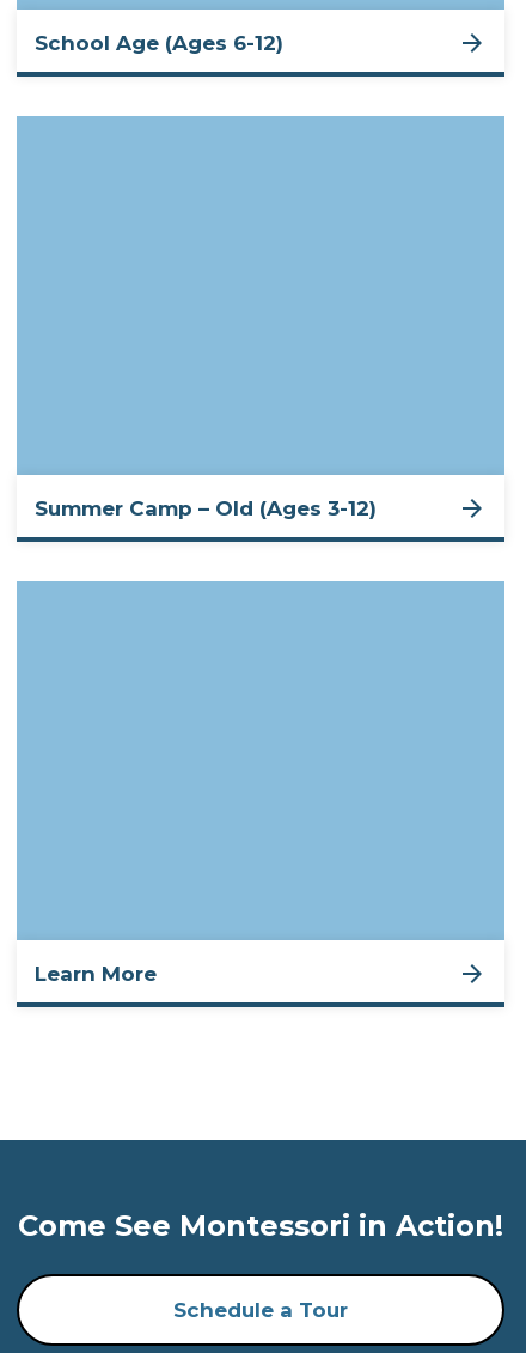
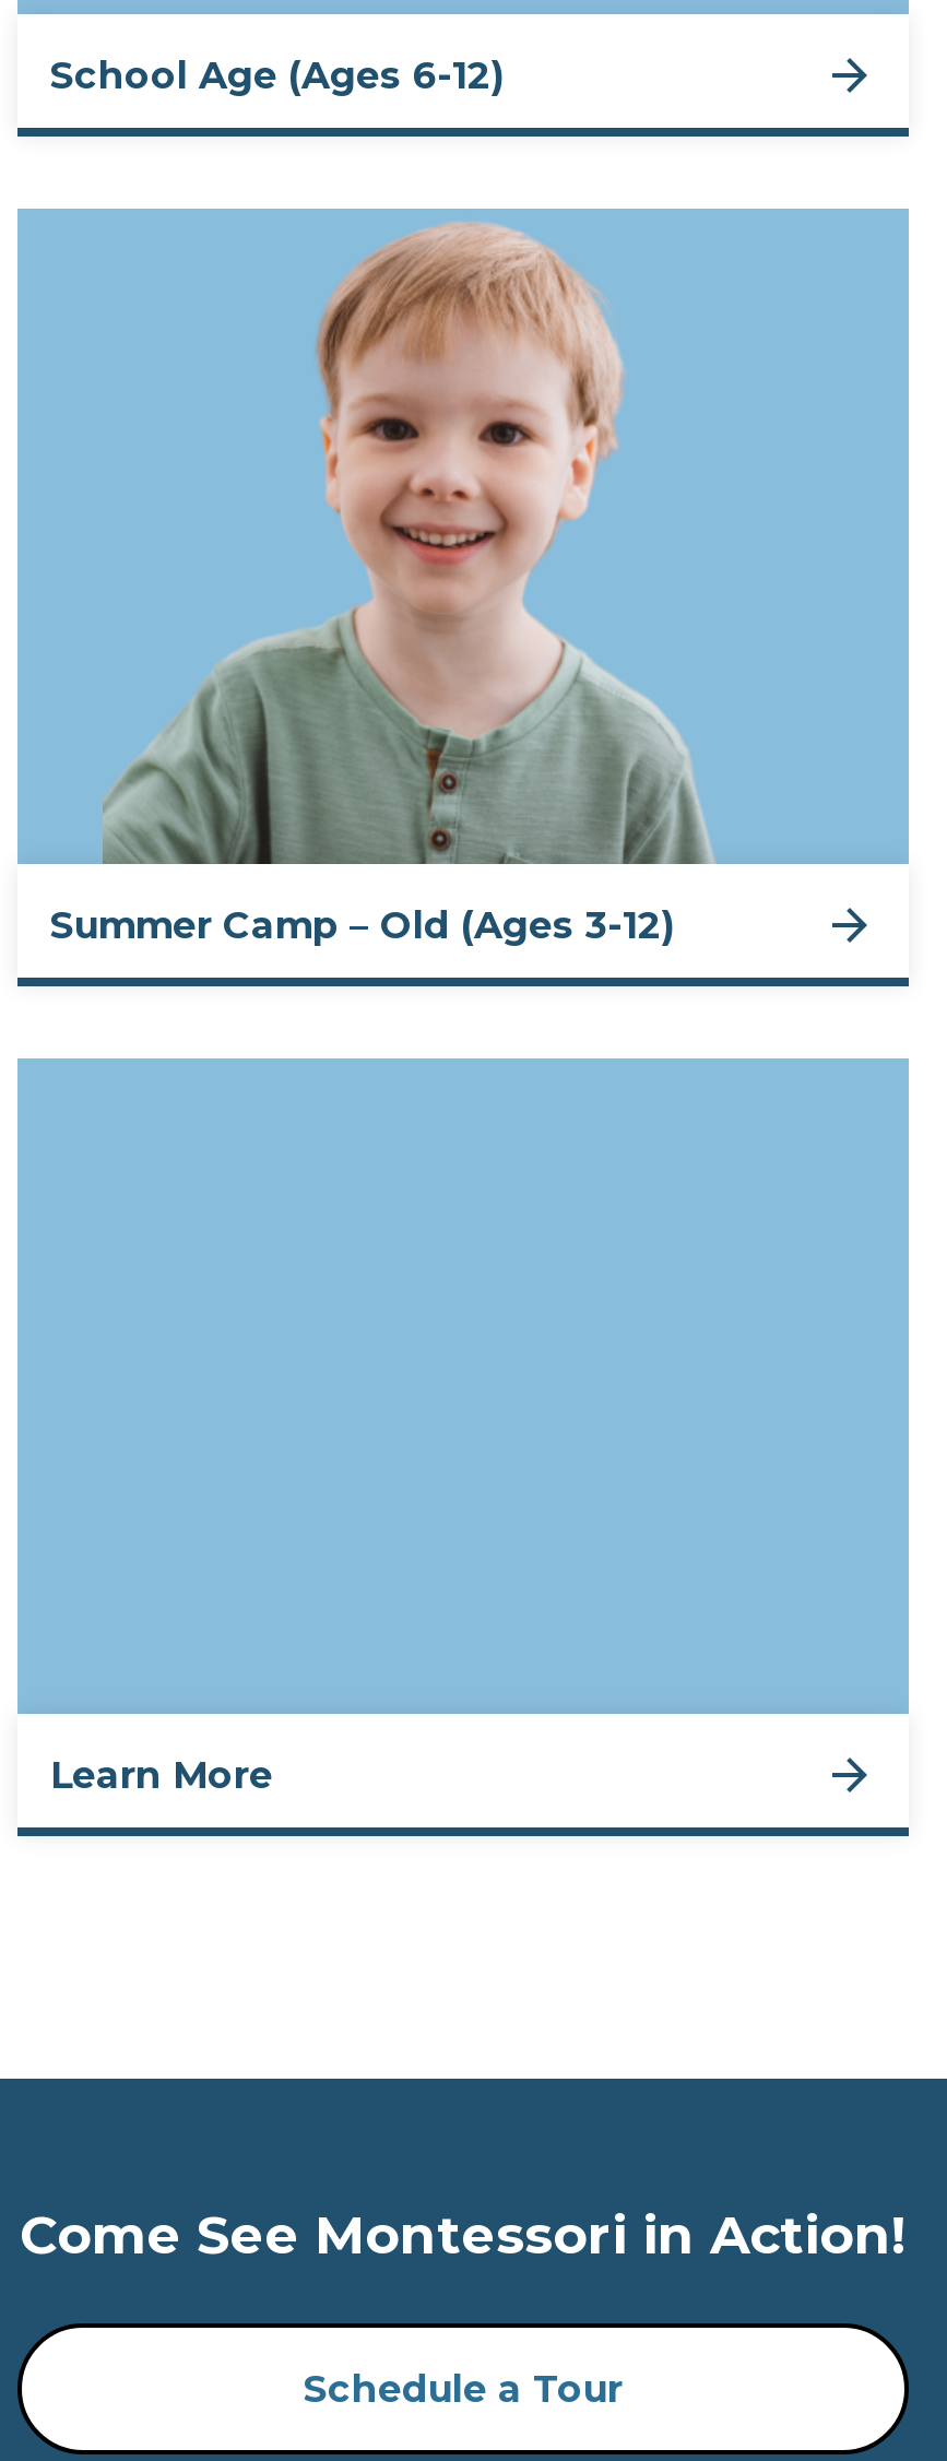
none -> [103,222,714,866] [image]

